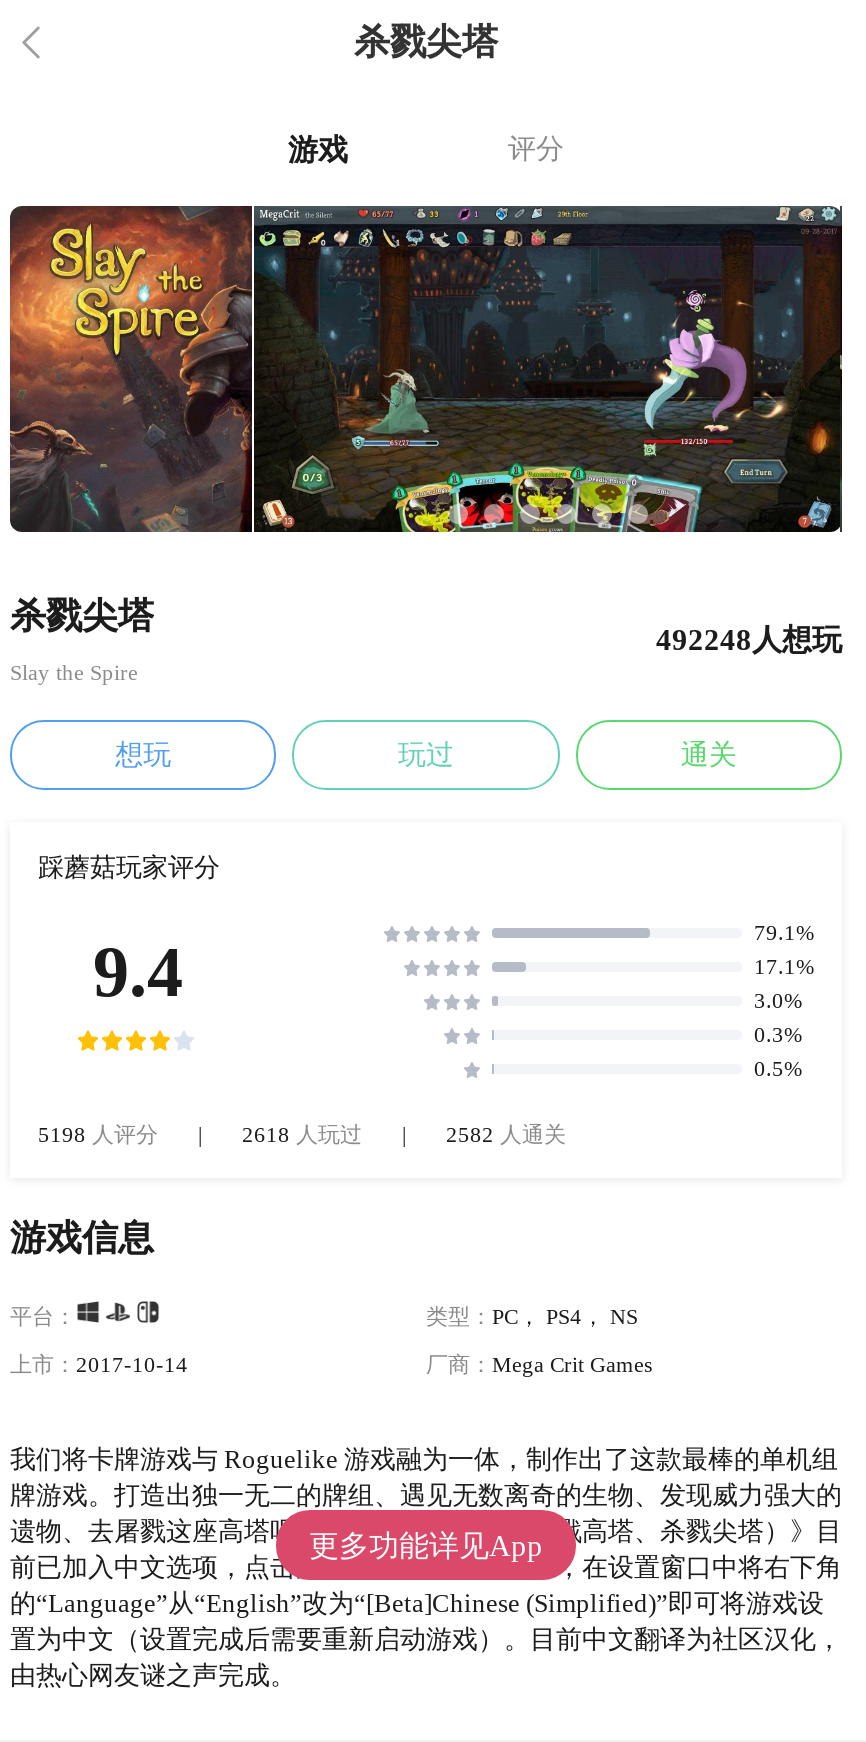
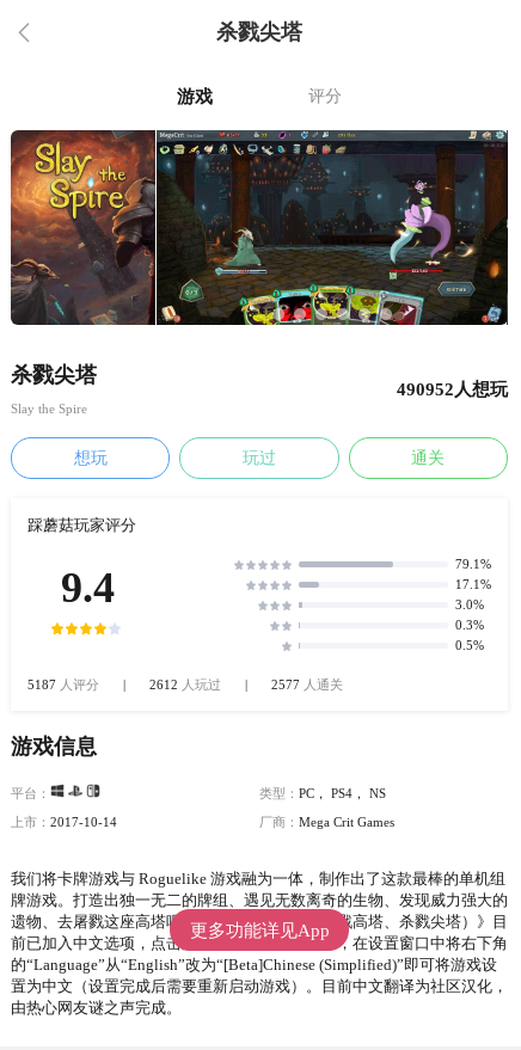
[656,624,842,656] 492248人想玩 -> [397,380,508,399] 490952人想玩
[38,1123,158,1147] 5198人评分 -> [27,678,99,692] 5187人评分
[242,1123,362,1147] 2618人玩过 -> [149,678,221,692] 2612人玩过
[446,1123,566,1147] 2582人通关 -> [271,678,343,692] 2577人通关

